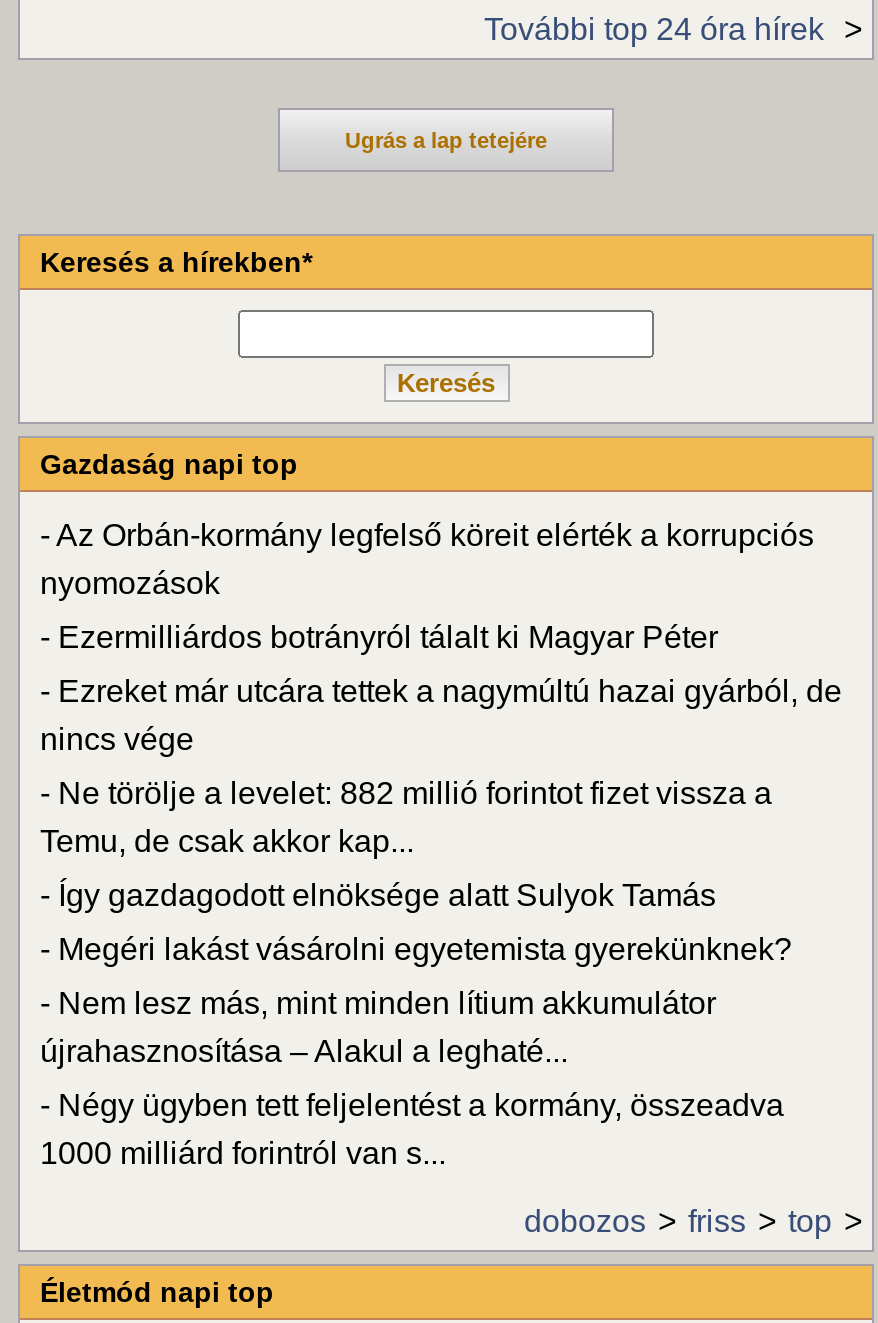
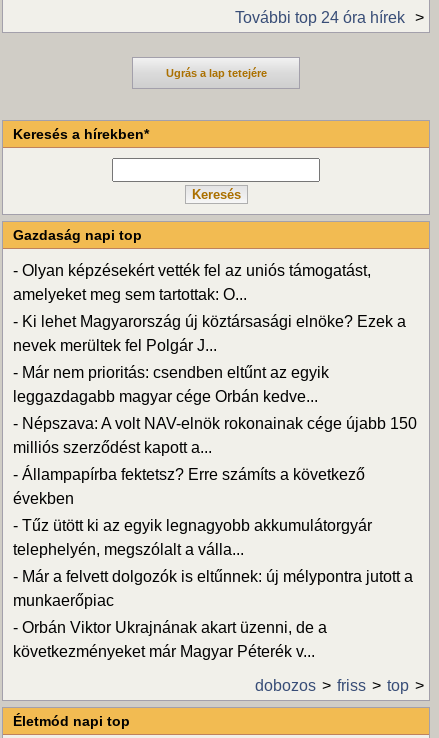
[40,518,814,600] - Az Orbán-kormány legfelső köreit elérték a korrupciós | nyomozások -> [13,262,371,303] - Olyan képzésekért vették fel az uniós támogatást, | amelyeket meg sem tartottak: O...
[40,620,718,654] - Ezermilliárdos botrányról tálalt ki Magyar Péter -> [13,313,406,354] - Ki lehet Magyarország új köztársasági elnöke? Ezek a | nevek merültek fel Polgár J...
[40,674,842,756] - Ezreket már utcára tettek a nagymúltú hazai gyárból, de | nincs vége -> [13,364,329,405] - Már nem prioritás: csendben eltűnt az egyik | leggazdagabb magyar cége Orbán kedve...
[40,776,772,858] - Ne törölje a levelet: 882 millió forintot fizet vissza a | Temu, de csak akkor kap... -> [13,415,417,456] - Népszava: A volt NAV-elnök rokonainak cége újabb 150 | milliós szerződést kapott a...
[40,878,716,912] - Így gazdagodott elnöksége alatt Sulyok Tamás -> [13,466,365,507] - Állampapírba fektetsz? Erre számíts a következő | években
[40,932,792,966] - Megéri lakást vásárolni egyetemista gyerekünknek? -> [13,517,372,558] - Tűz ütött ki az egyik legnagyobb akkumulátorgyár | telephelyén, megszólalt a válla...
[40,986,716,1068] - Nem lesz más, mint minden lítium akkumulátor | újrahasznosítása – Alakul a leghaté... -> [13,568,413,609] - Már a felvett dolgozók is eltűnnek: új mélypontra jutott a | munkaerőpiac
[40,1088,784,1170] - Négy ügyben tett feljelentést a kormány, összeadva | 1000 milliárd forintról van s... -> [13,619,327,660] - Orbán Viktor Ukrajnának akart üzenni, de a | következményeket már Magyar Péterék v...

